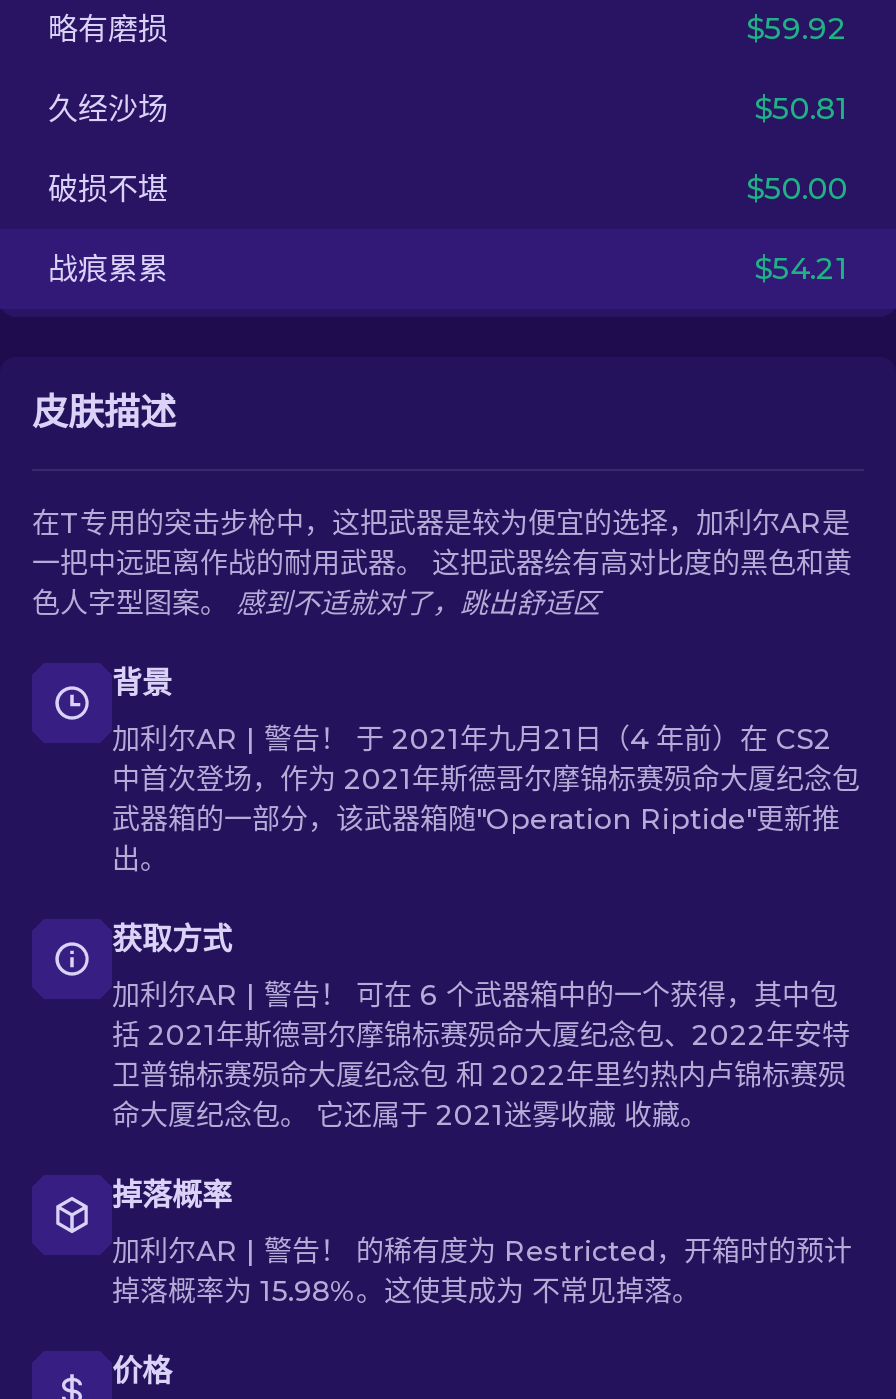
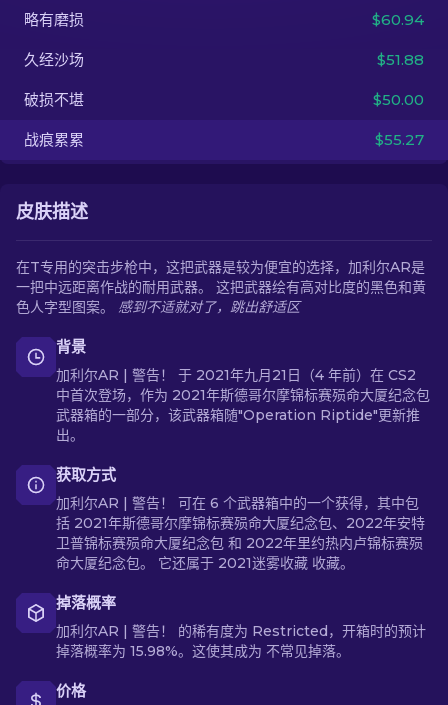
[746,9,848,47] $59.92 -> [372,10,424,29] $60.94
[754,89,848,127] $50.81 -> [377,50,424,69] $51.88
[754,249,848,287] $54.21 -> [375,130,424,149] $55.27

